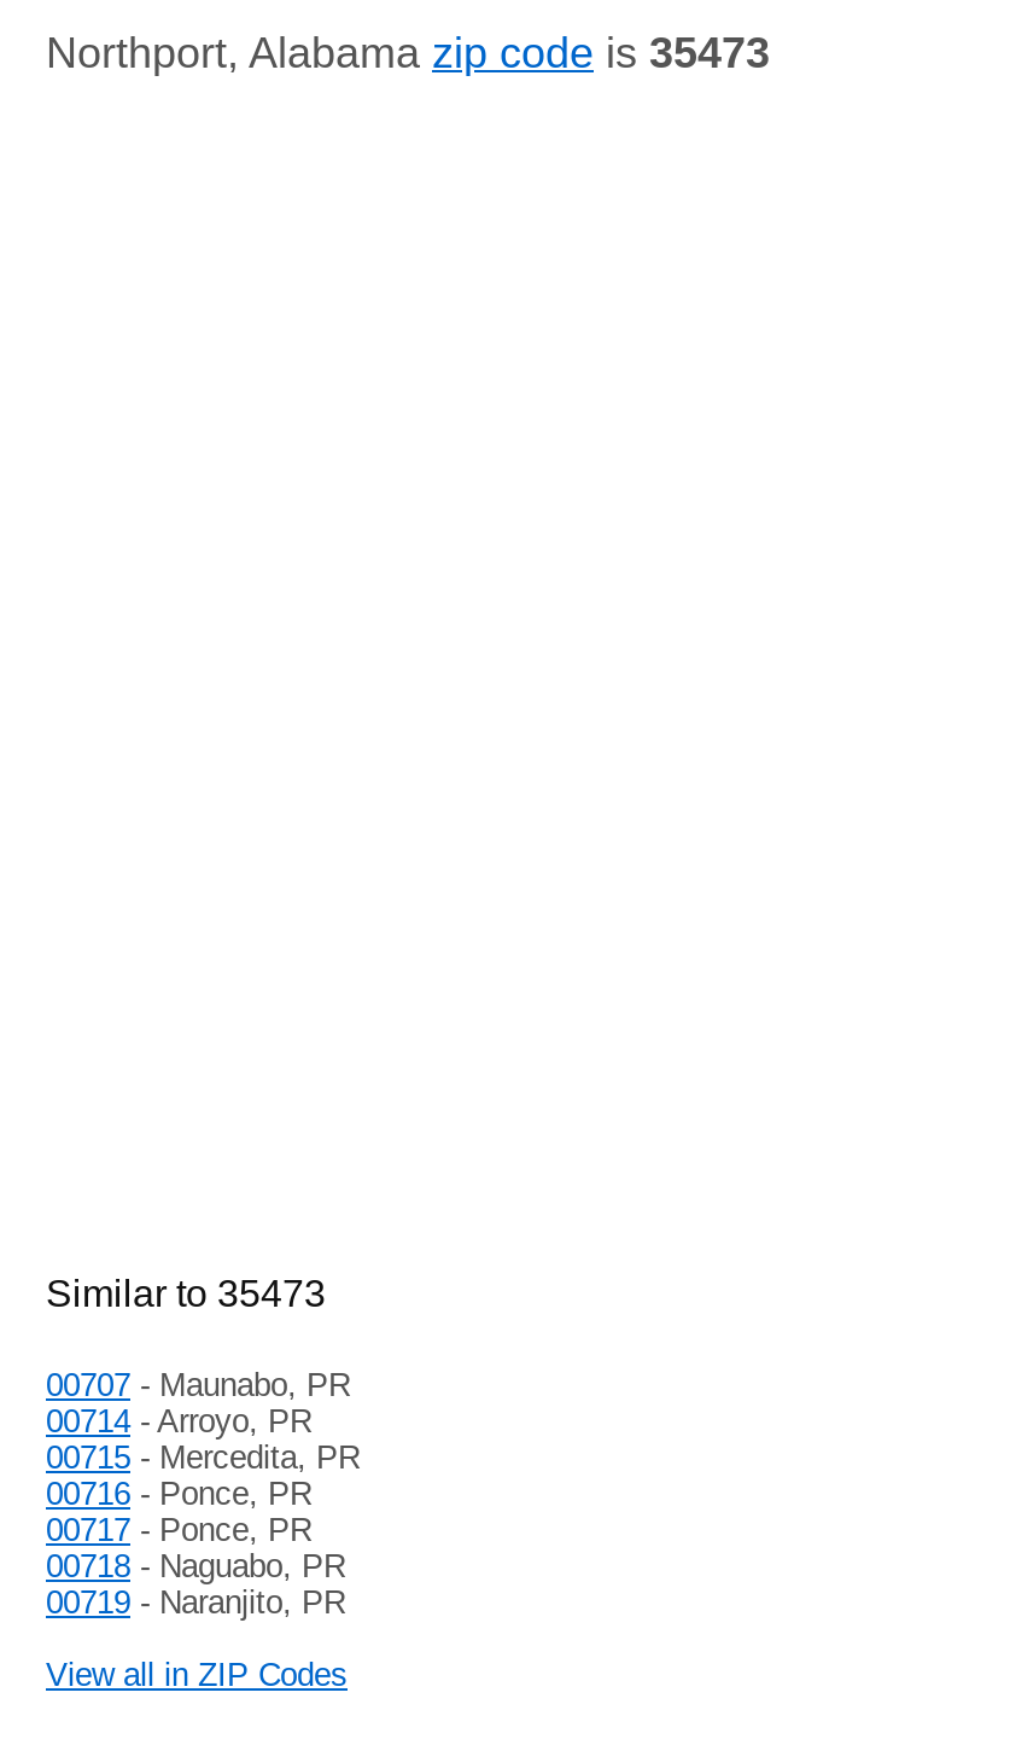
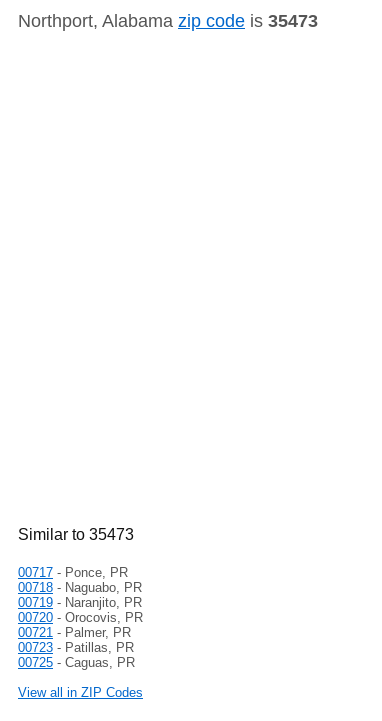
[46,1367,360,1512] 00707 - Maunabo, PR | 00714 - Arroyo, PR | 00715 - Mercedita, PR | 00716 - Ponce, PR -> none
moved [46,1512,345,1621] -> [18,565,142,610]: 00717 - Ponce, PR | 00718 - Naguabo, PR | 00719 - Naranjito, PR
none -> [18,610,143,670] 00720 - Orocovis, PR | 00721 - Palmer, PR | 00723 - Patillas, PR | 00725 - Caguas, PR

